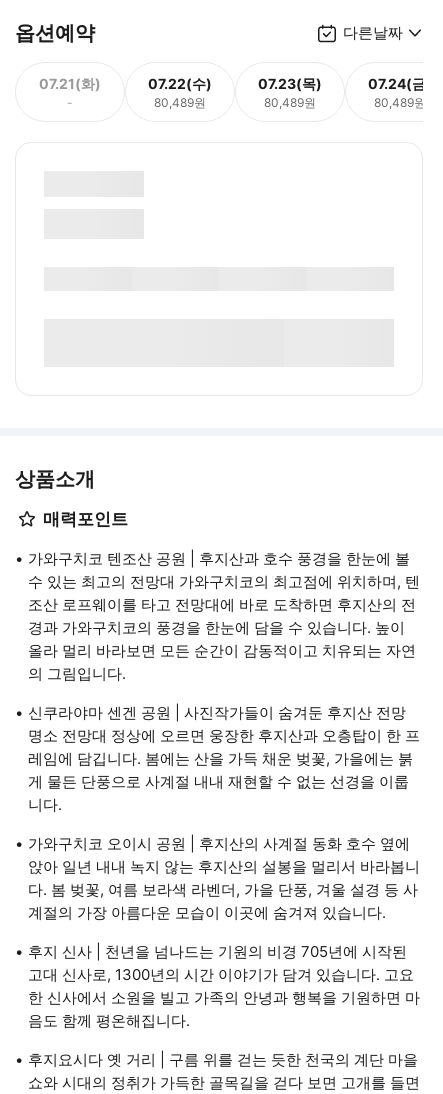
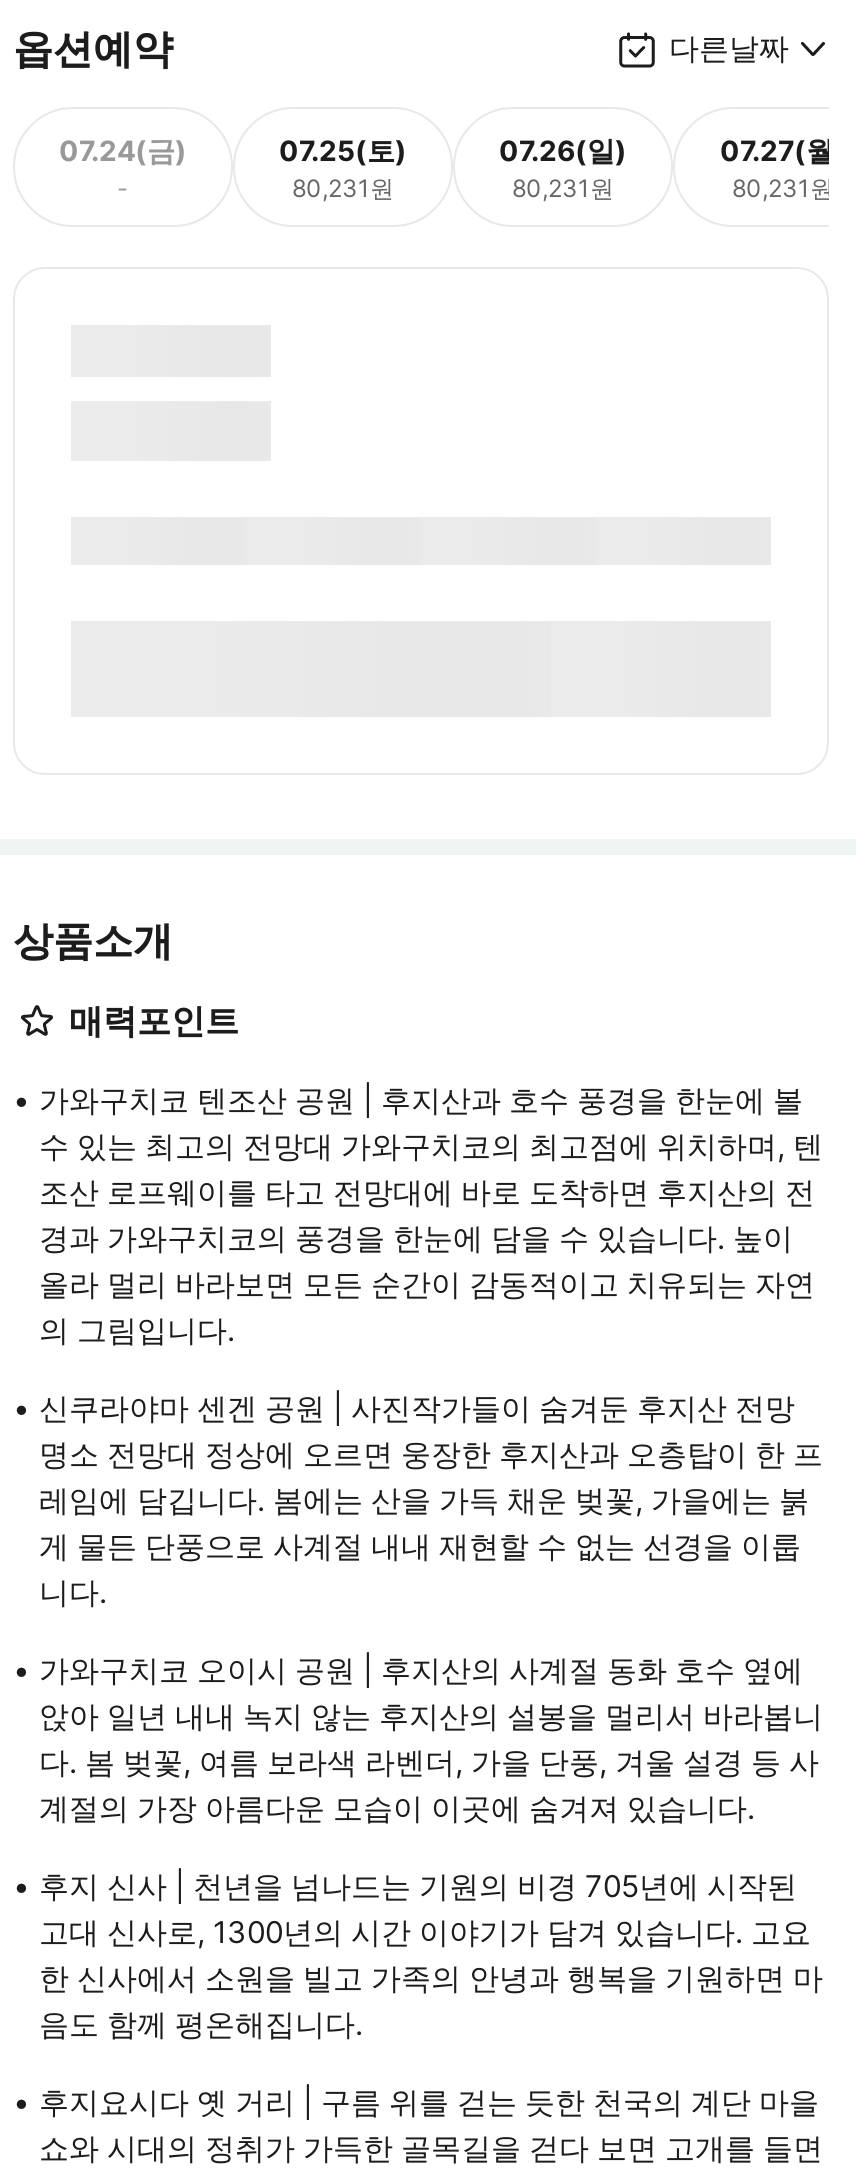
[39,74,101,91] 07.21(화) -> [59,132,187,166] 07.24(금)
[148,74,212,109] 07.22(수) | 80,489원 -> [279,132,407,202] 07.25(토) | 80,231원
[258,74,322,109] 07.23(목) | 80,489원 -> [499,132,627,202] 07.26(일) | 80,231원
[368,74,432,109] 07.24(금) | 80,489원 -> [720,132,846,202] 07.27(월) | 80,231원

